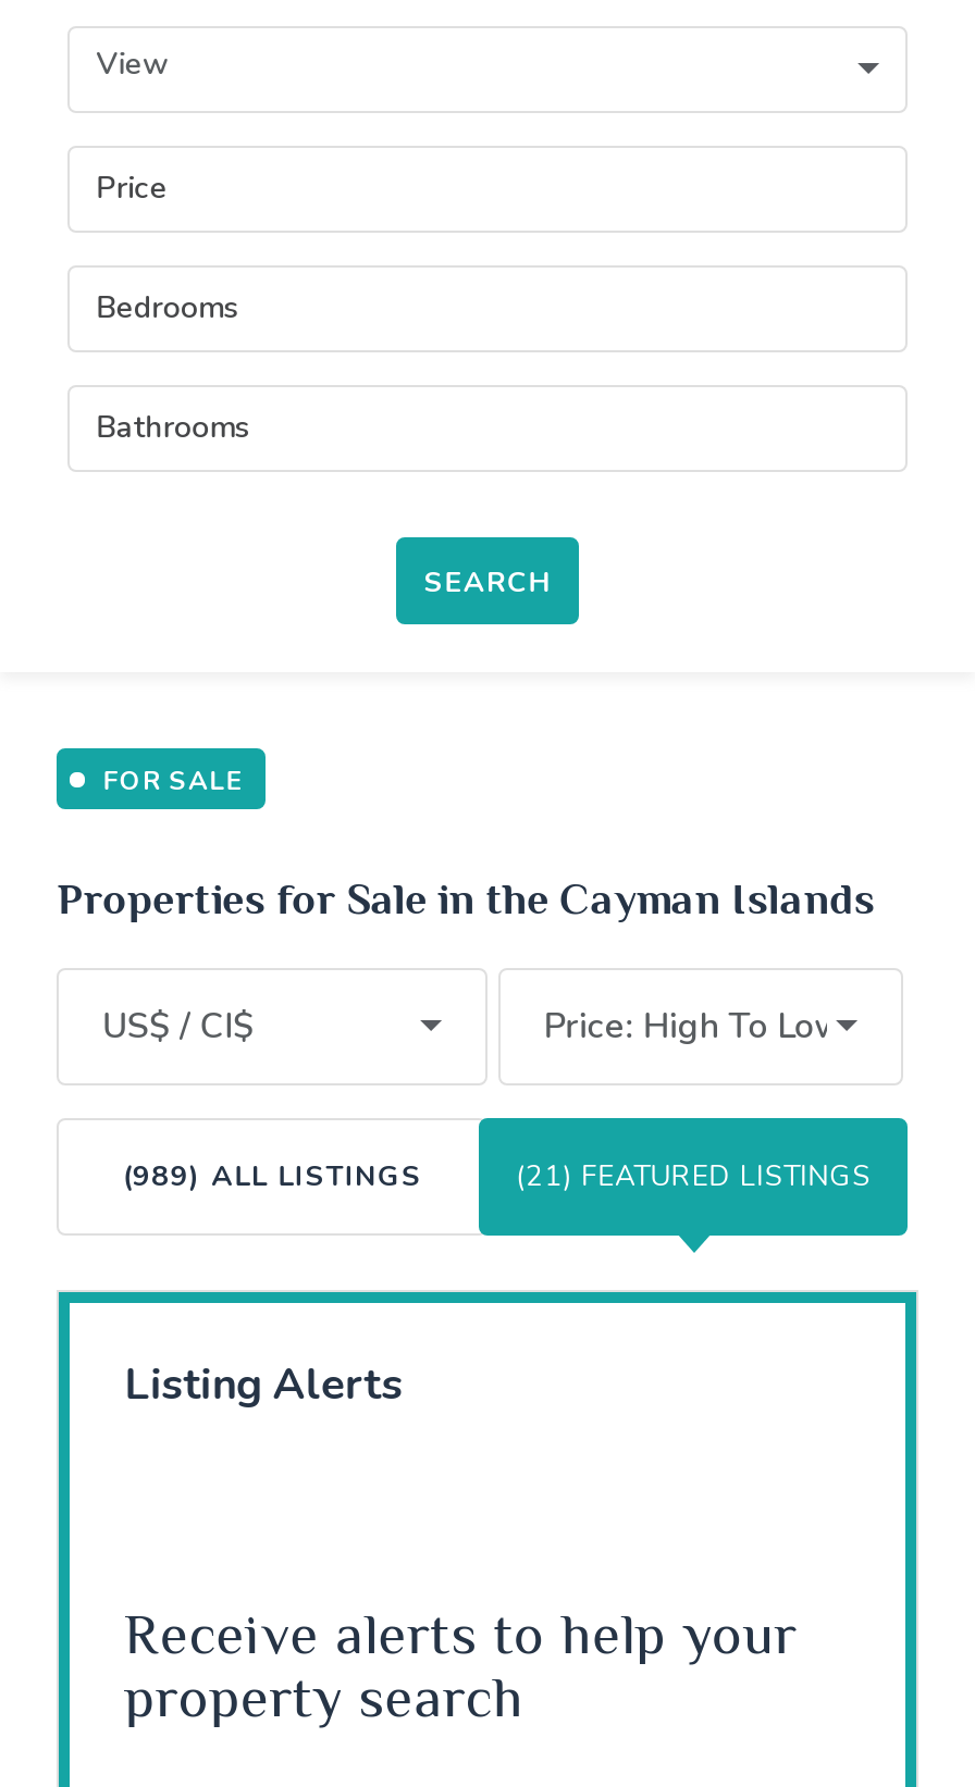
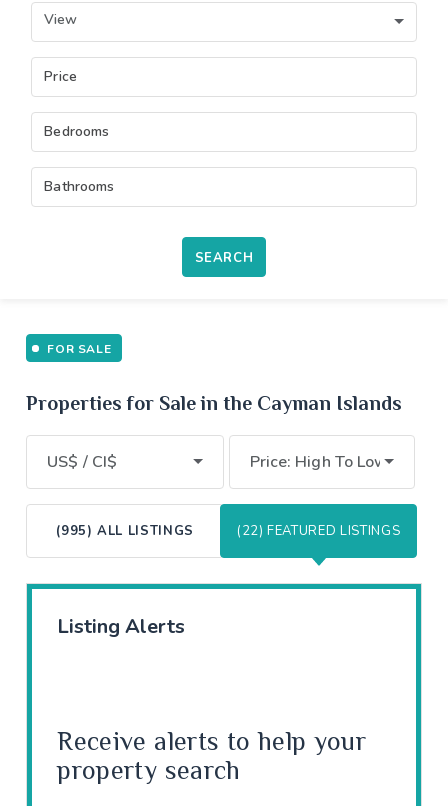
[122,1156,422,1195] (989) ALL LISTINGS -> [56,521,194,539] (995) ALL LISTINGS
[516,1156,871,1195] (21) FEATURED LISTINGS -> [237,521,400,539] (22) FEATURED LISTINGS

